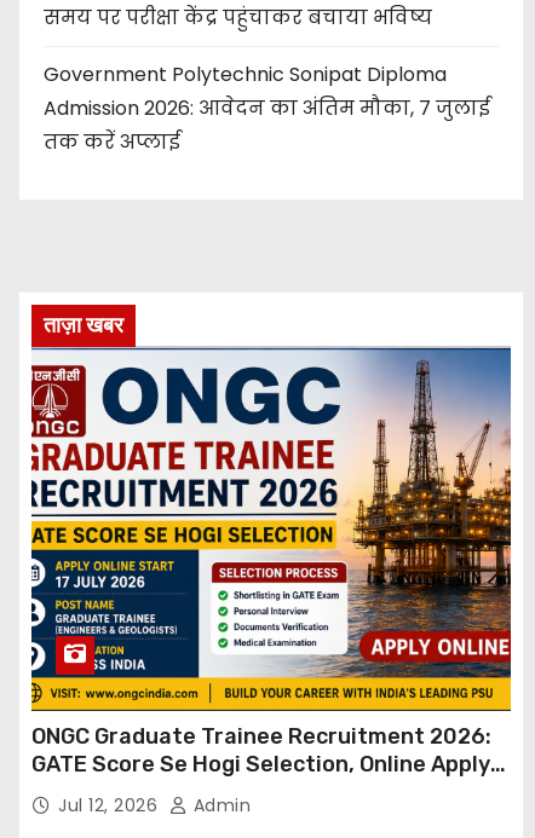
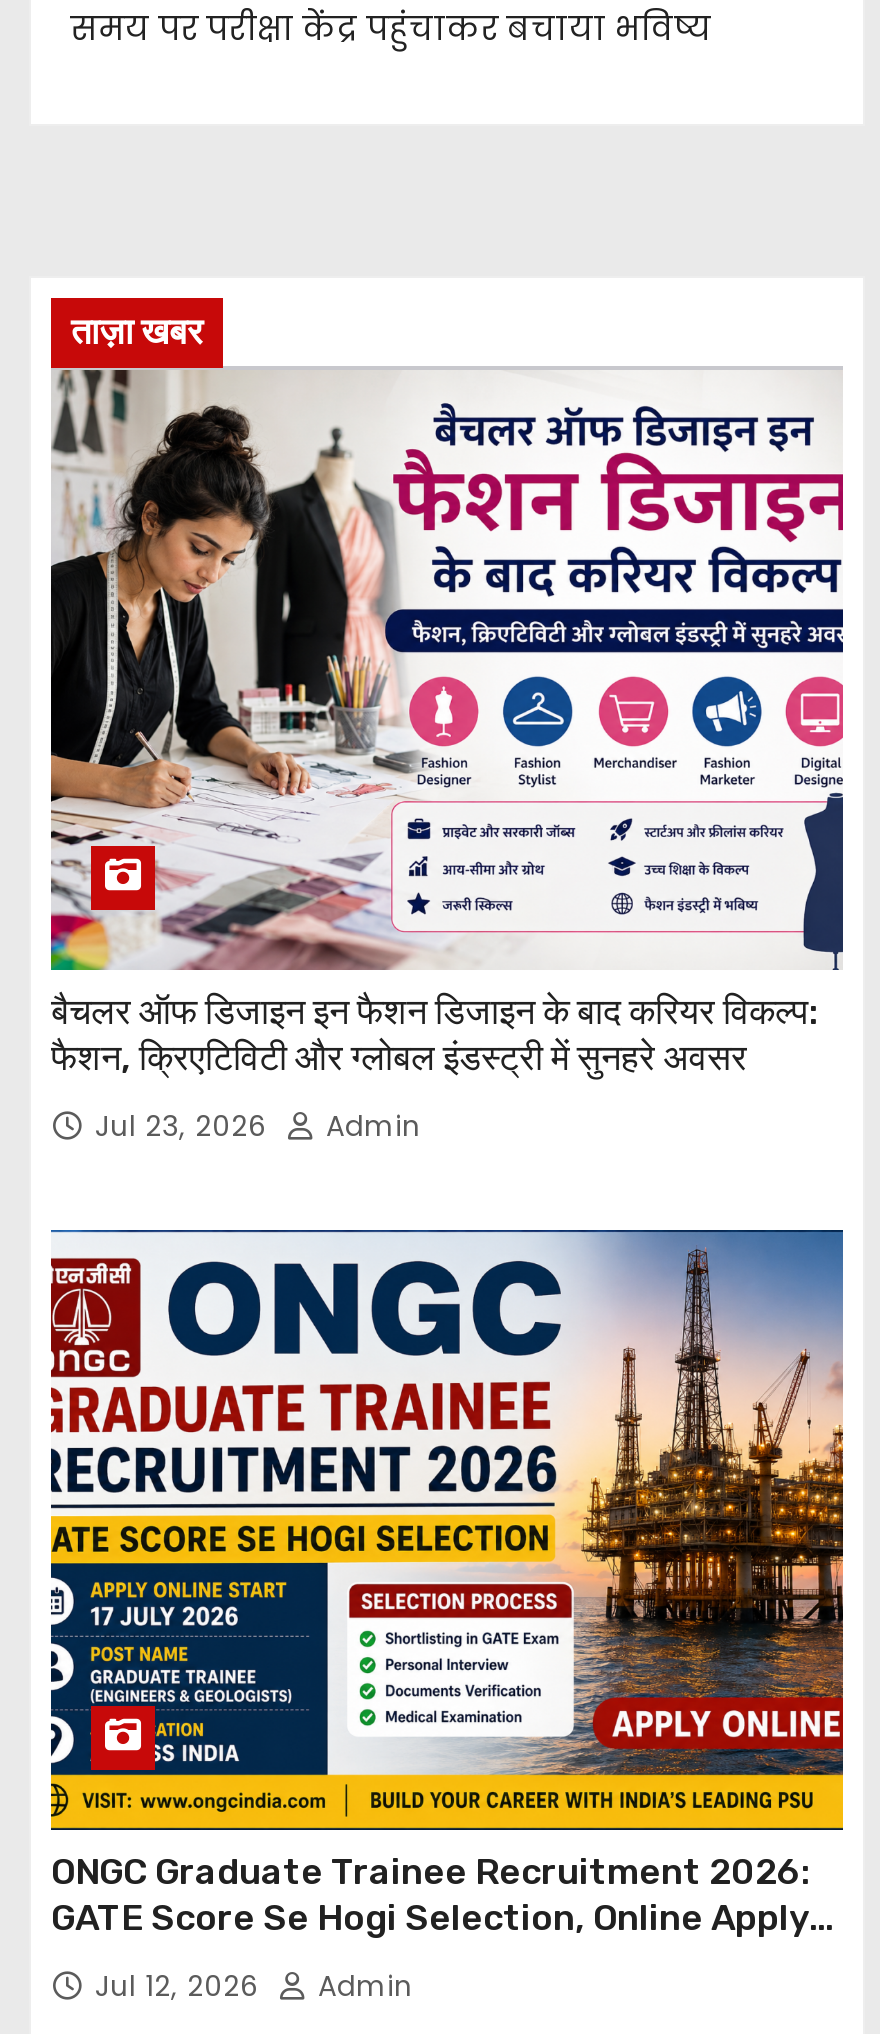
[44,61,490,156] Government Polytechnic Sonipat Diploma | Admission 2026: आवेदन का अंतिम मौका, 7 जुलाई | तक करें अप्लाई -> none
moved [44,312,123,338] -> [71,310,203,354]: ताज़ा खबर
none -> [49,368,845,1146] [image] | बैचलर ऑफ डिजाइन इन फैशन डिजाइन के बाद करियर विकल्प: | फैशन, क्रिएटिविटी और ग्लोबल इंडस्ट्री में सुनहरे अवसर | Jul 23, 2026 | Admin

